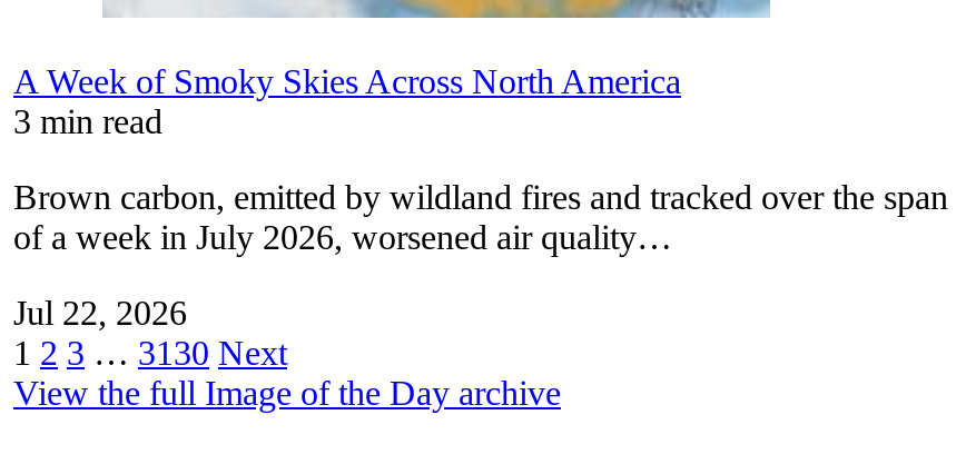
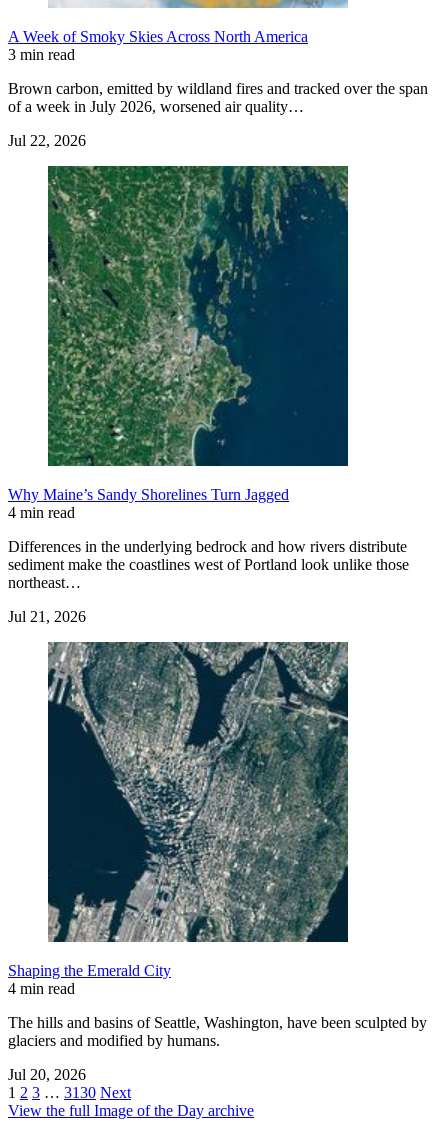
none -> [8,165,409,625] [image] | Why Maine’s Sandy Shorelines Turn Jagged | 4 min read | Differences in the underlying bedrock and how rivers distribute | sediment make the coastlines west of Portland look unlike those | northeast… | Jul 21, 2026
none -> [8,641,427,1083] [image] | Shaping the Emerald City | 4 min read | The hills and basins of Seattle, Washington, have been sculpted by | glaciers and modified by humans. | Jul 20, 2026

